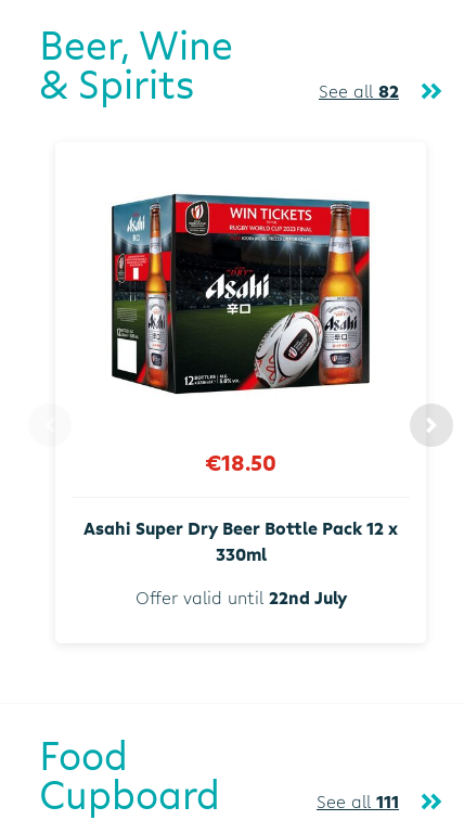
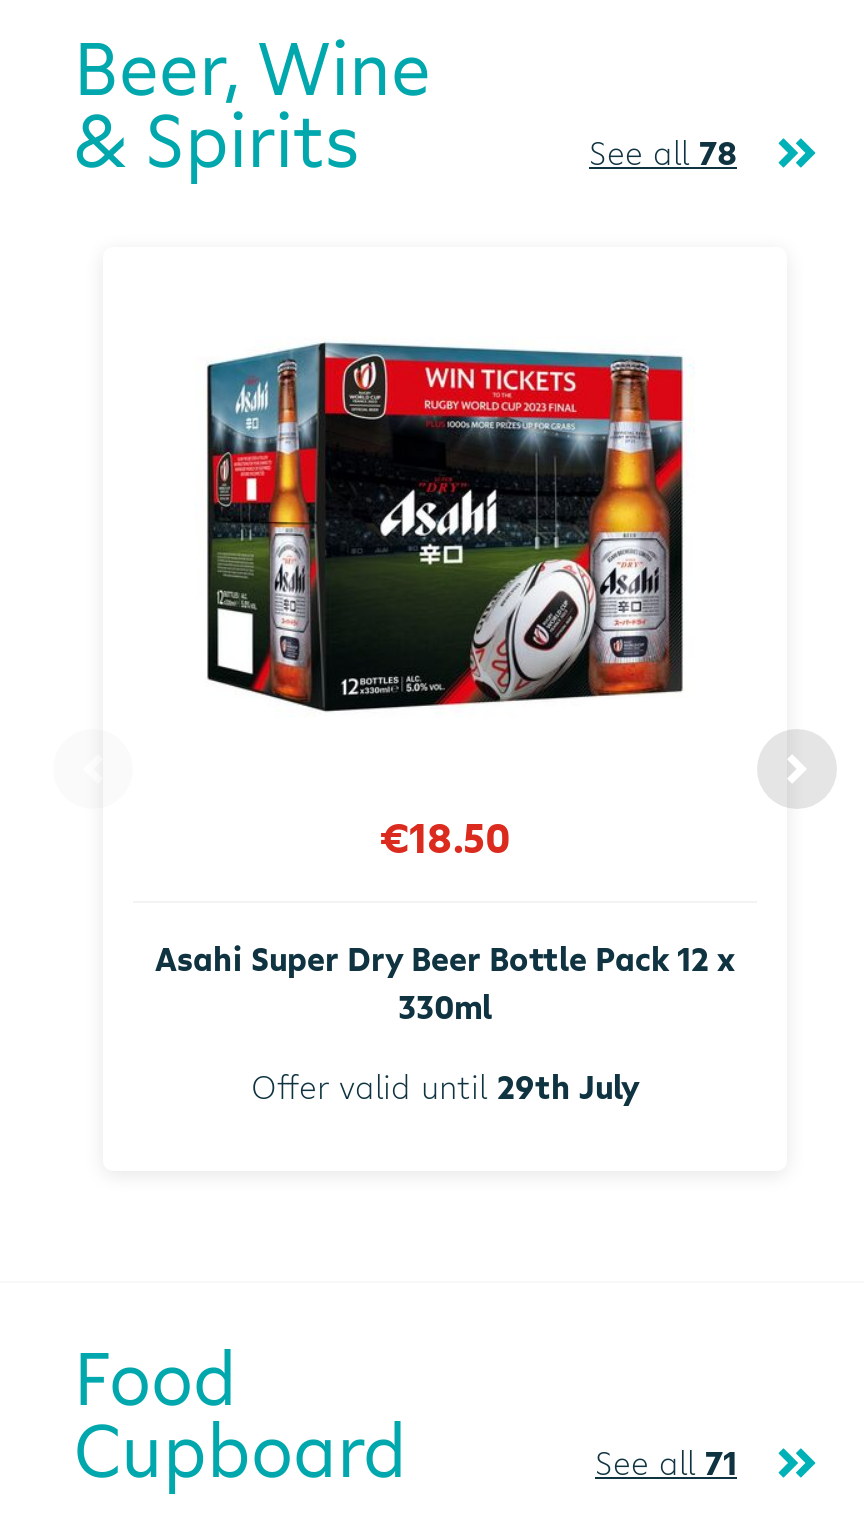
[319,79,399,103] See all 82 -> [589,131,737,175] See all 78
[135,585,346,609] Offer valid until 22nd July -> [251,1064,639,1108] Offer valid until 29th July
[317,789,399,813] See all 111 -> [595,1440,737,1484] See all 71

